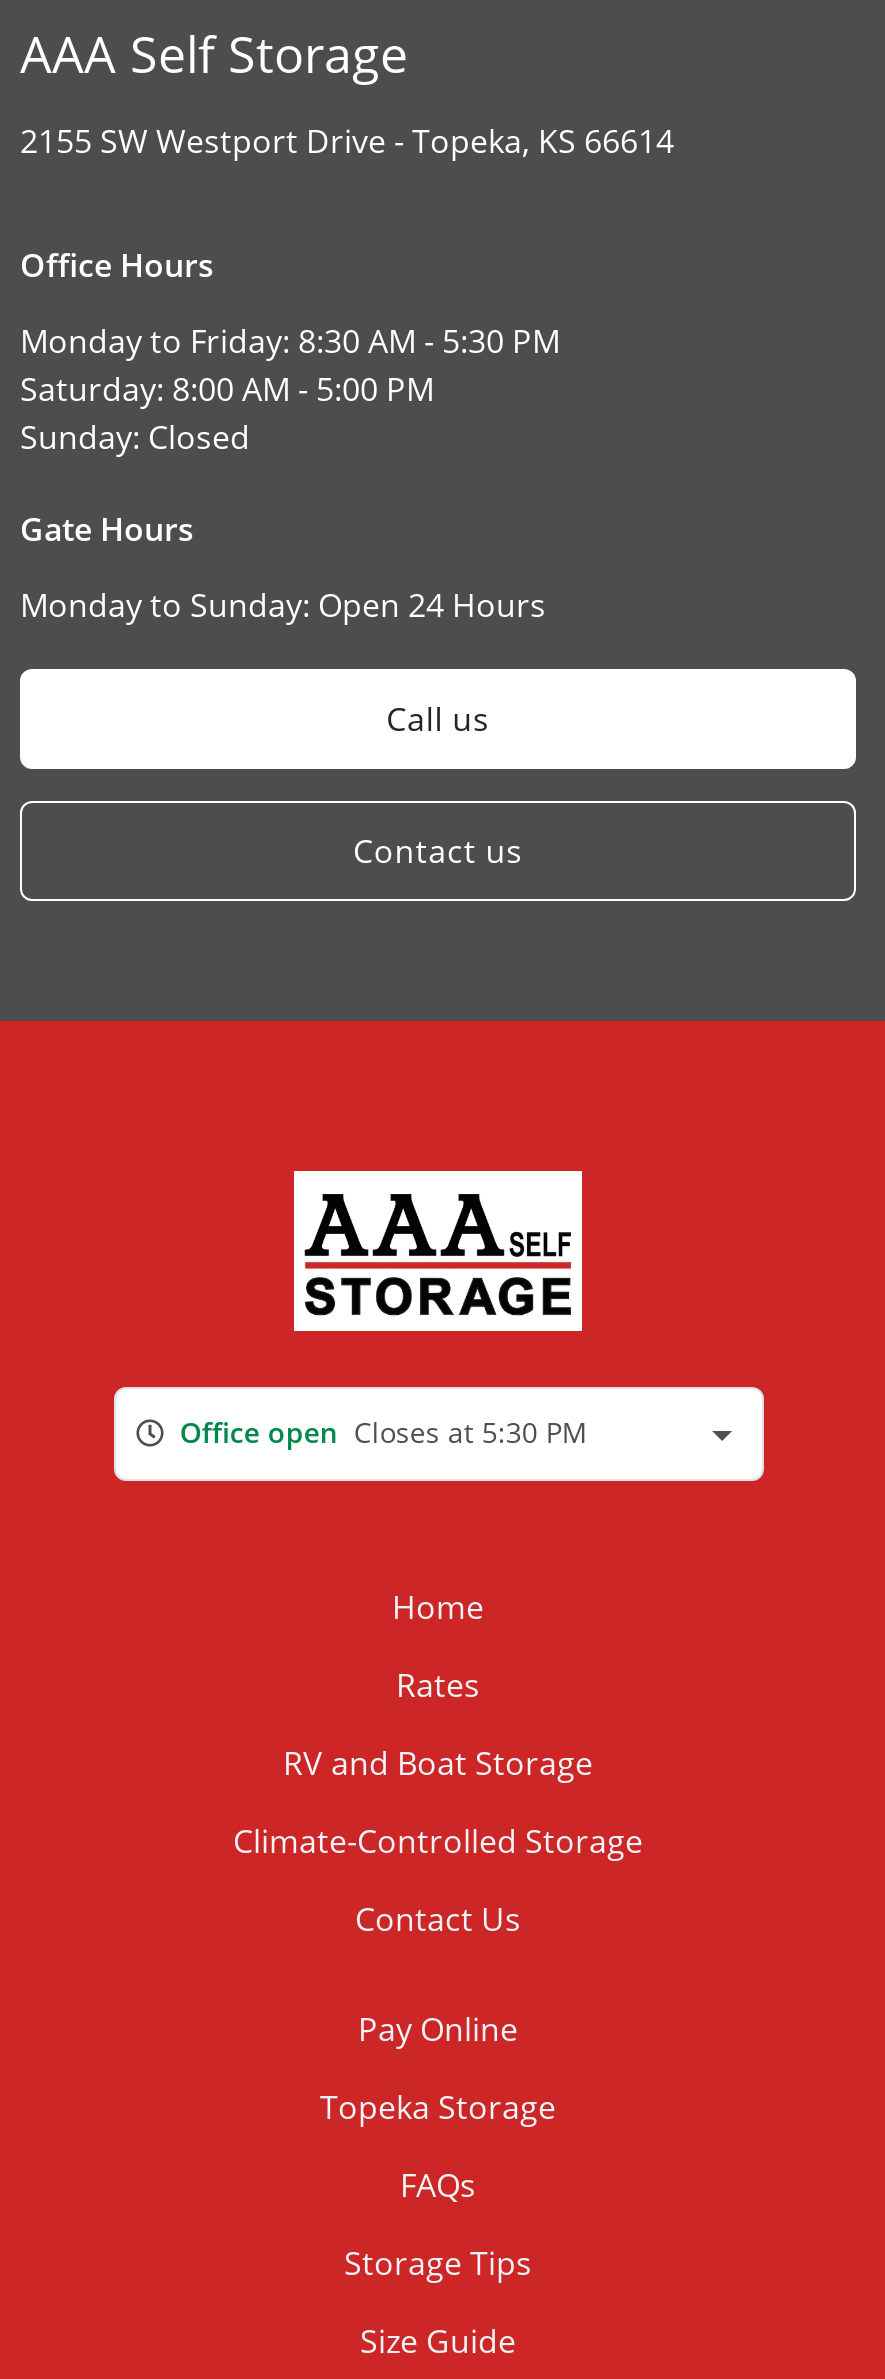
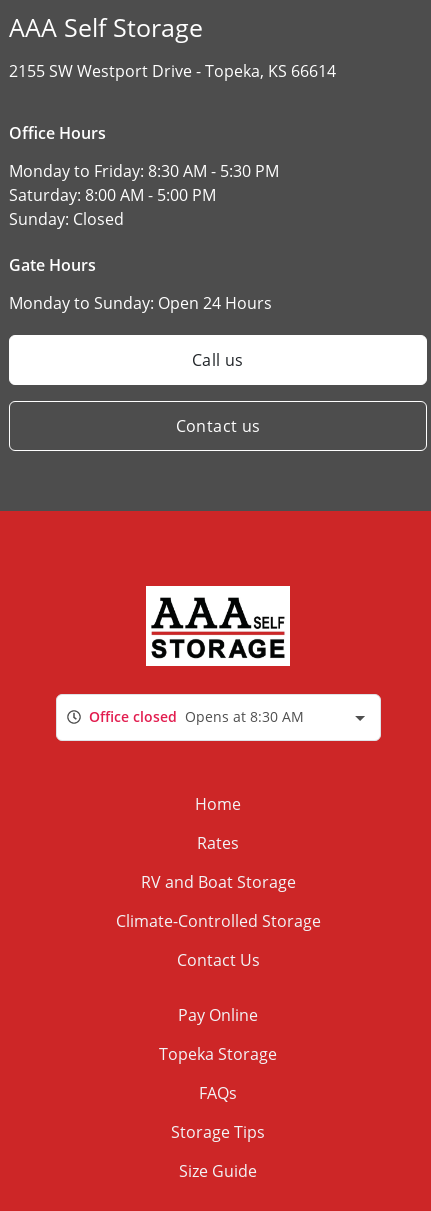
[180,1413,588,1451] Office open Closes at 5:30 PM -> [89,707,304,726] Office closed Opens at 8:30 AM

